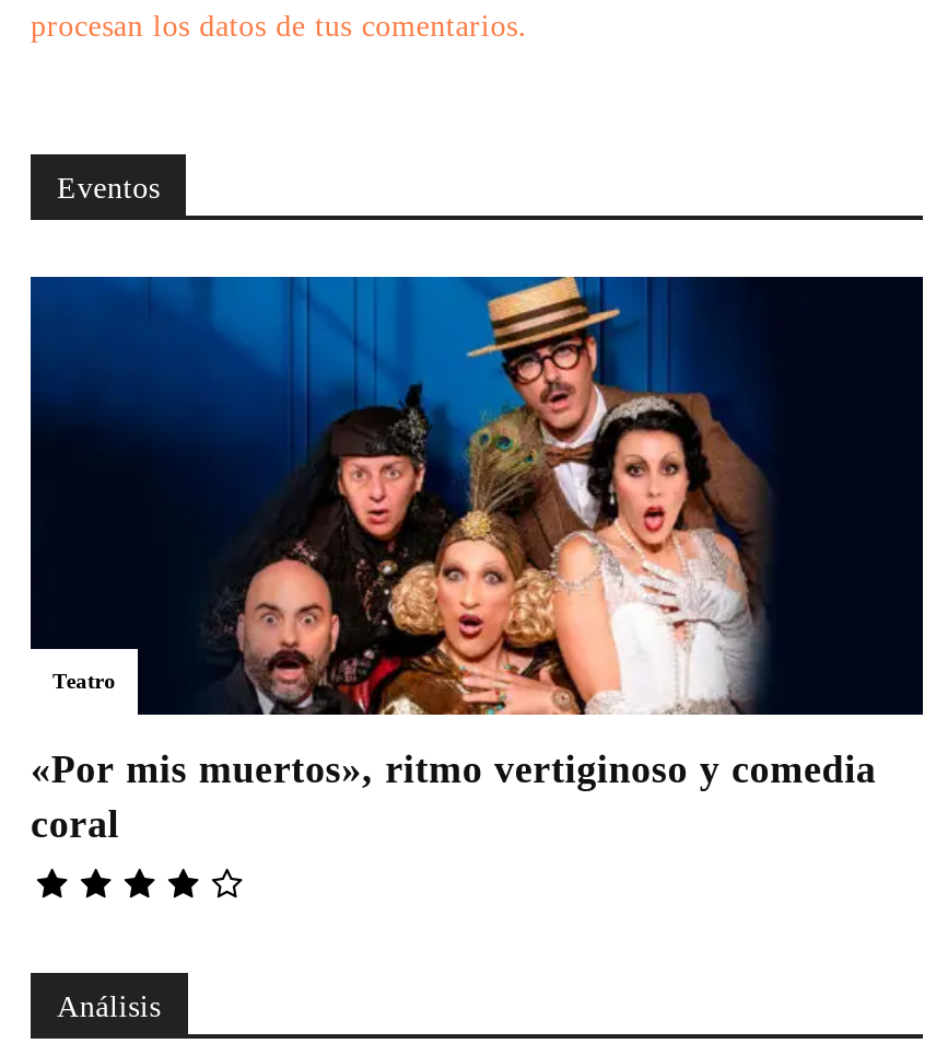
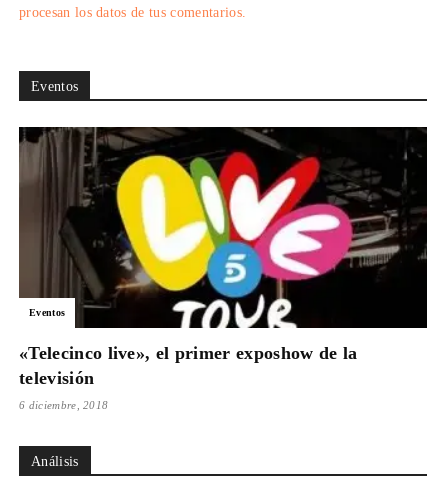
[28,275,921,846] [image] | Teatro | «Por mis muertos», ritmo vertiginoso y comedia | coral -> [18,126,427,411] [image] | Eventos | «Telecinco live», el primer exposhow de la | televisión | 6 diciembre, 2018

